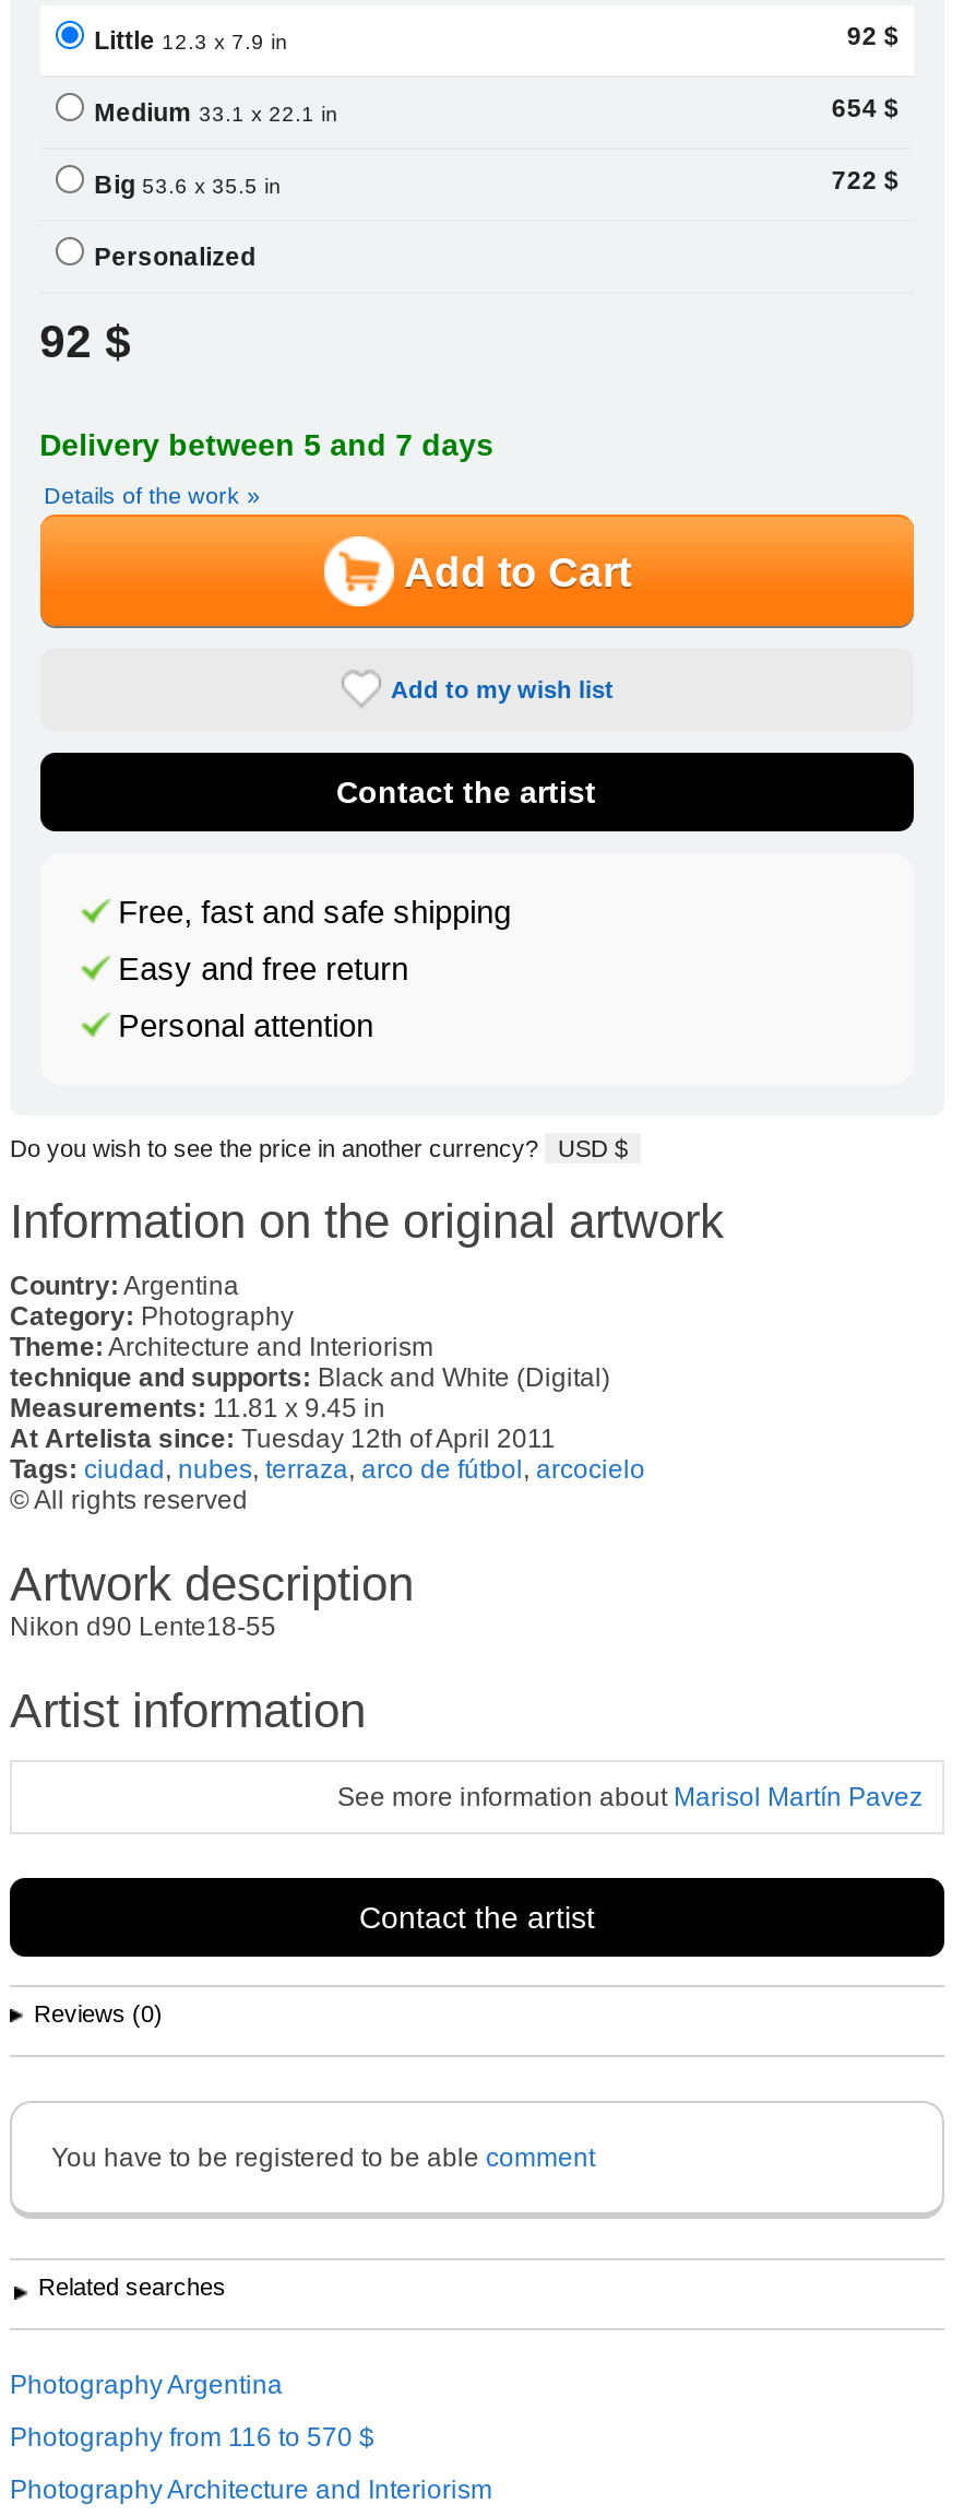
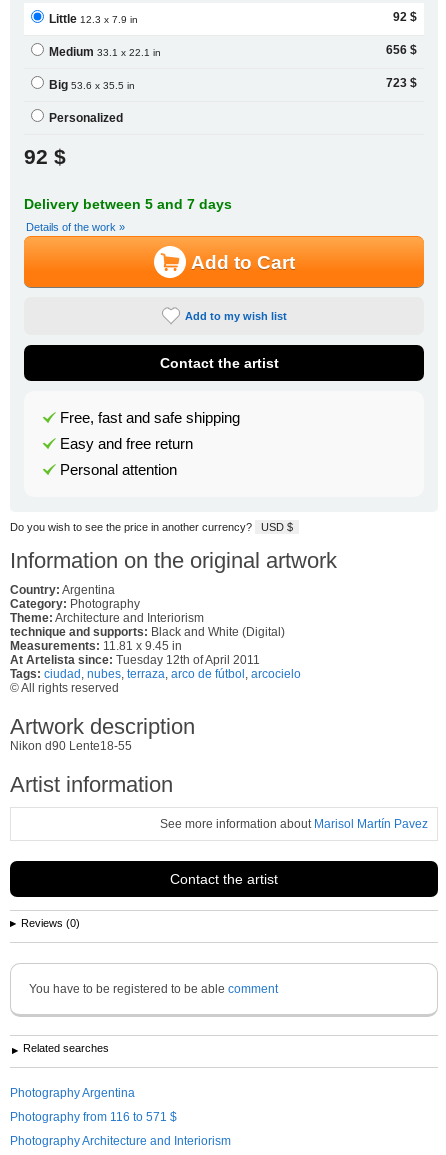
[832,92,899,121] 654 $ -> [386,43,417,56] 656 $
[832,164,899,193] 722 $ -> [386,76,417,89] 723 $
[10,2423,374,2454] Photography from 116 to 570 $ -> [10,1110,177,1124] Photography from 116 to 571 $

